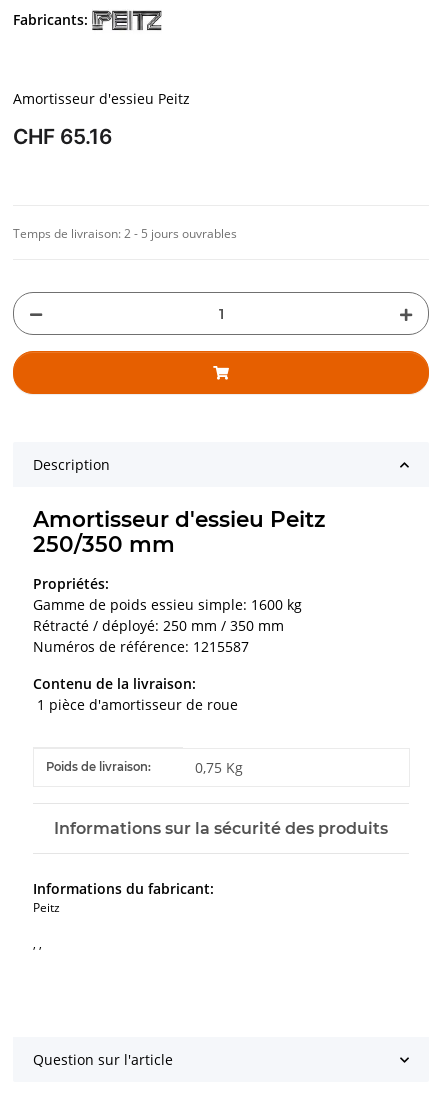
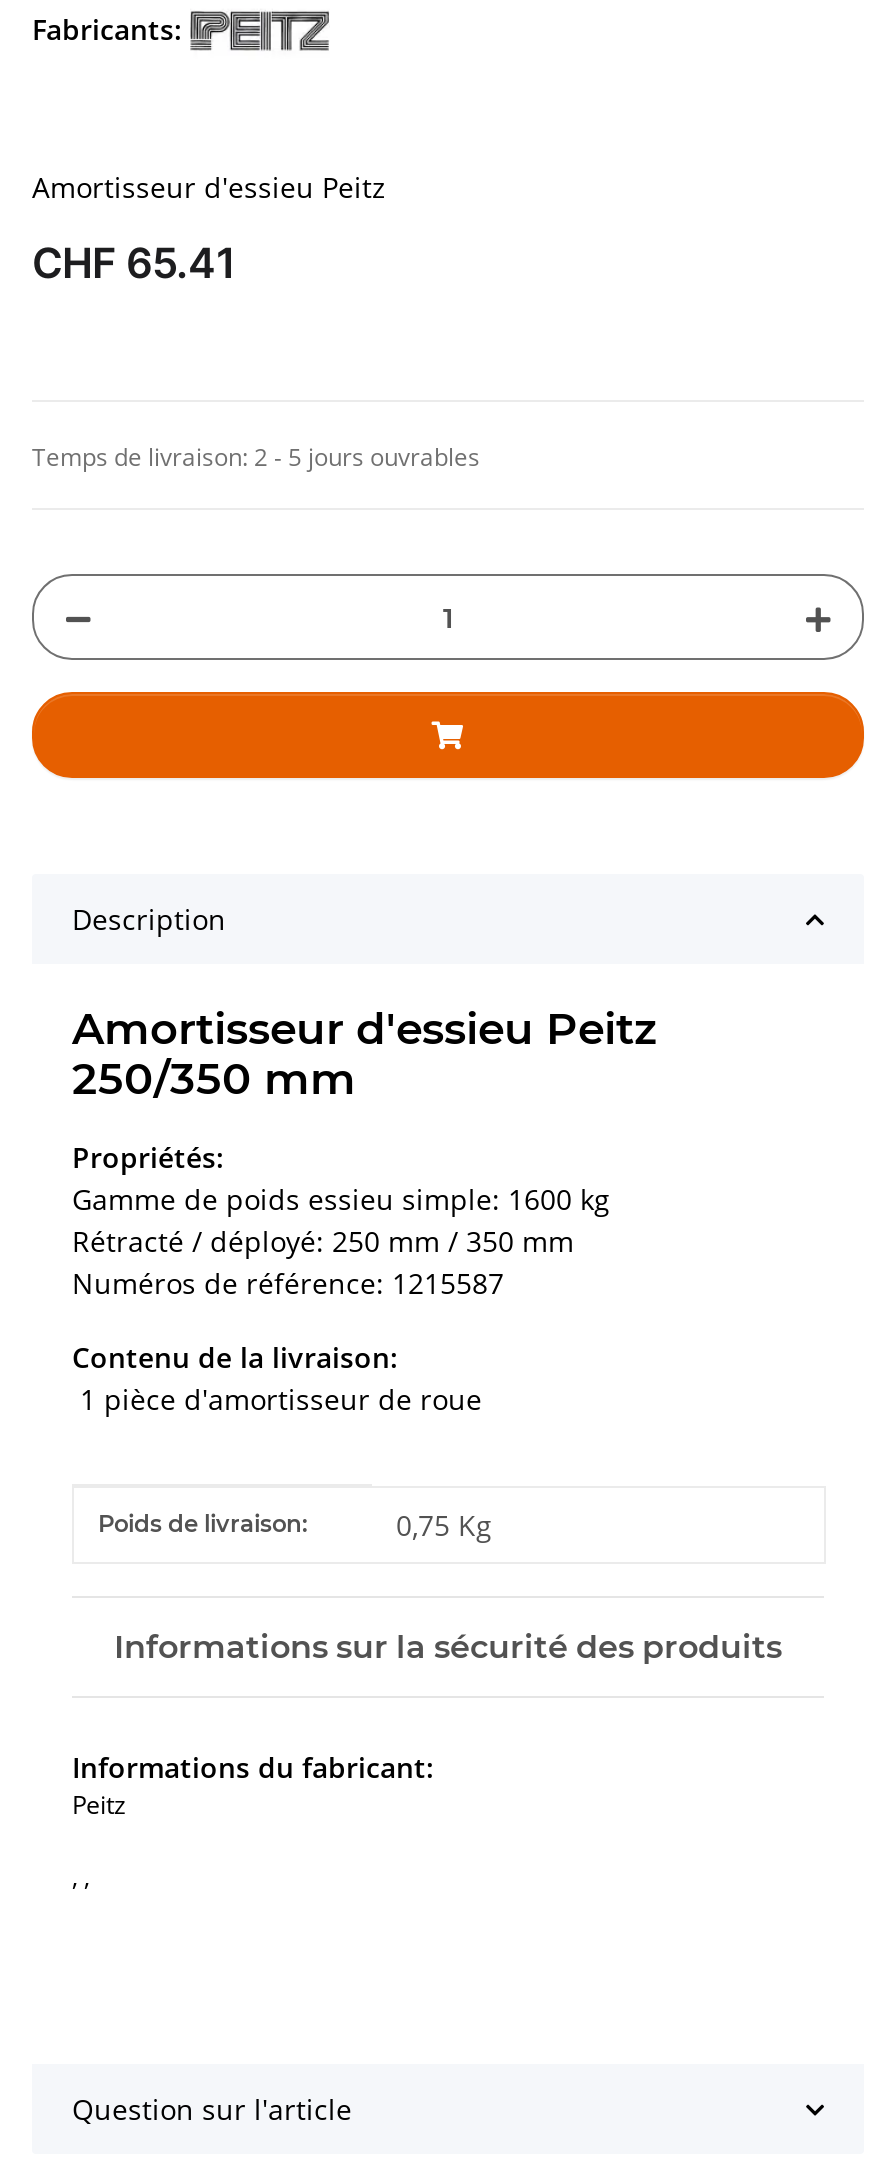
[13,124,112,149] CHF 65.16 -> [32,239,236,289] CHF 65.41

